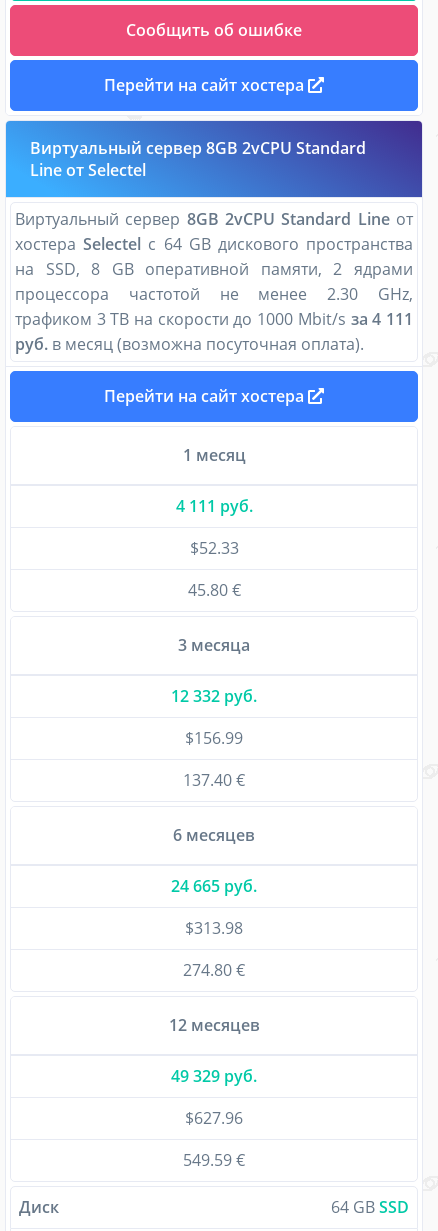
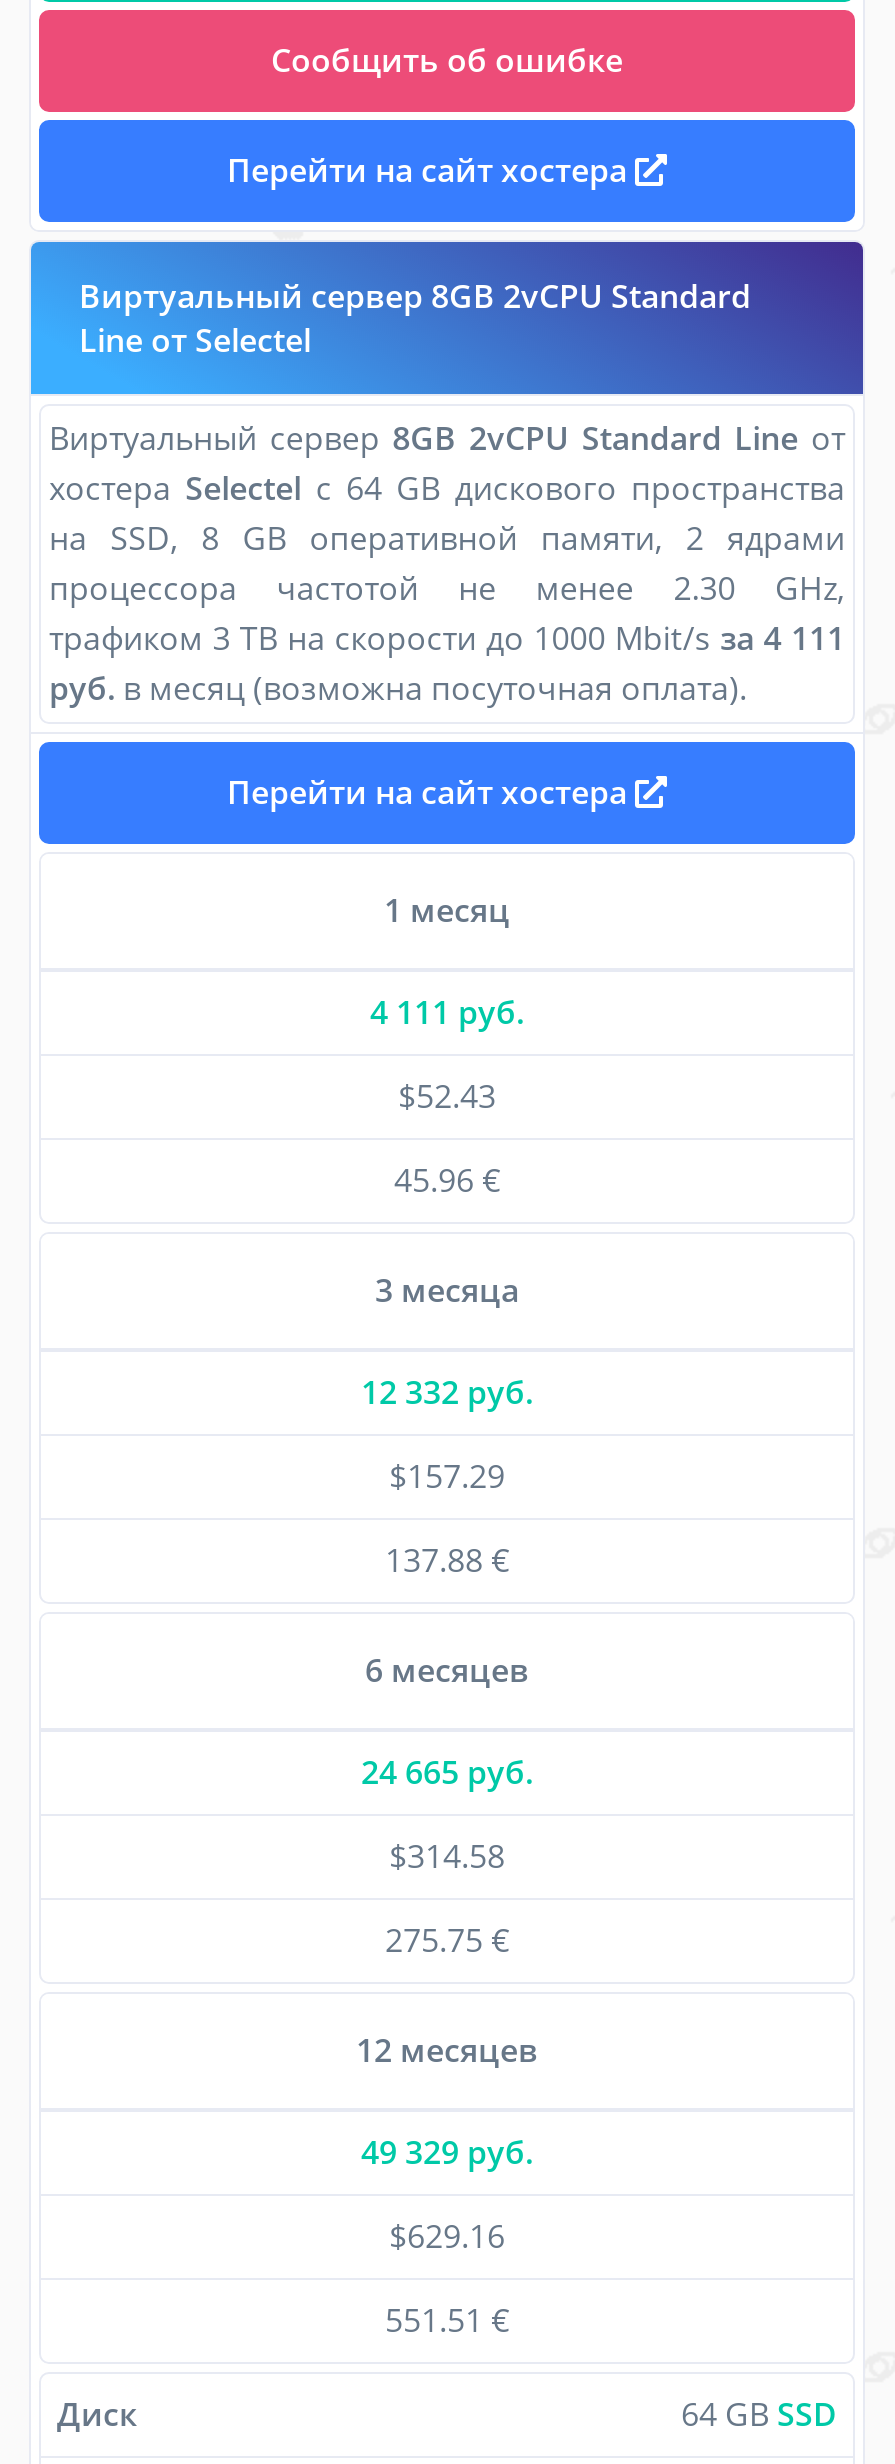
[189,537,238,559] $52.33 -> [398,1074,496,1118] $52.43
[187,579,240,601] 45.80 € -> [394,1158,500,1202] 45.96 €
[185,727,243,749] $156.99 -> [389,1454,505,1498] $157.29
[183,769,245,791] 137.40 € -> [385,1538,509,1582] 137.88 €
[185,917,243,939] $313.98 -> [389,1834,505,1878] $314.58
[183,959,245,981] 274.80 € -> [385,1918,509,1962] 275.75 €
[185,1107,243,1129] $627.96 -> [389,2214,505,2258] $629.16
[183,1149,245,1171] 549.59 € -> [385,2298,509,2342] 551.51 €

